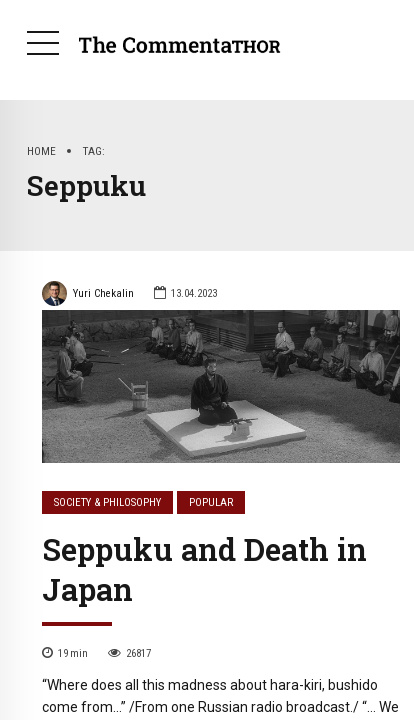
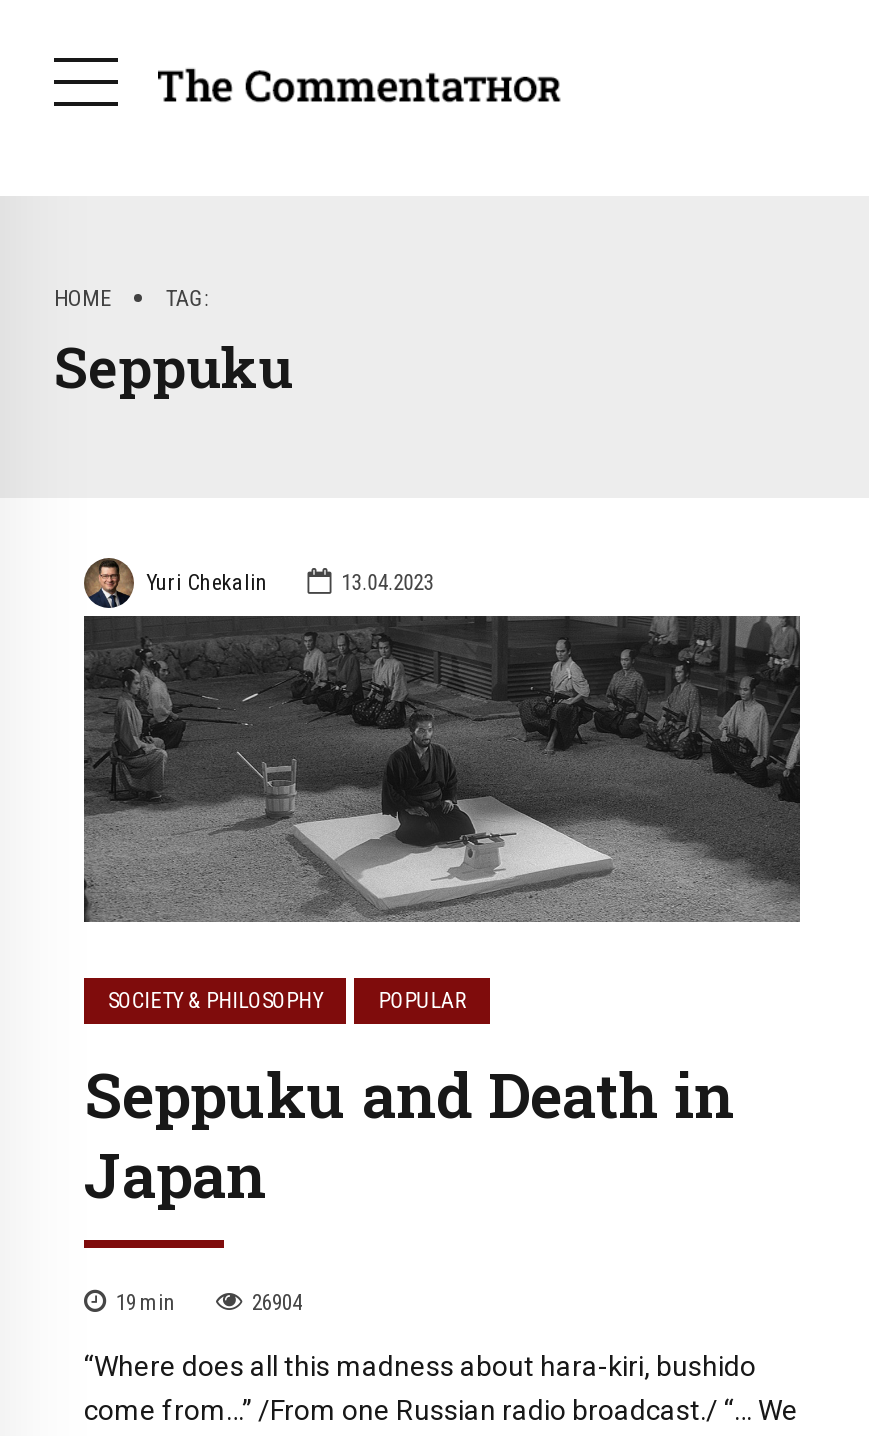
[126,647,151,660] 26817 -> [252,1291,302,1317] 26904

